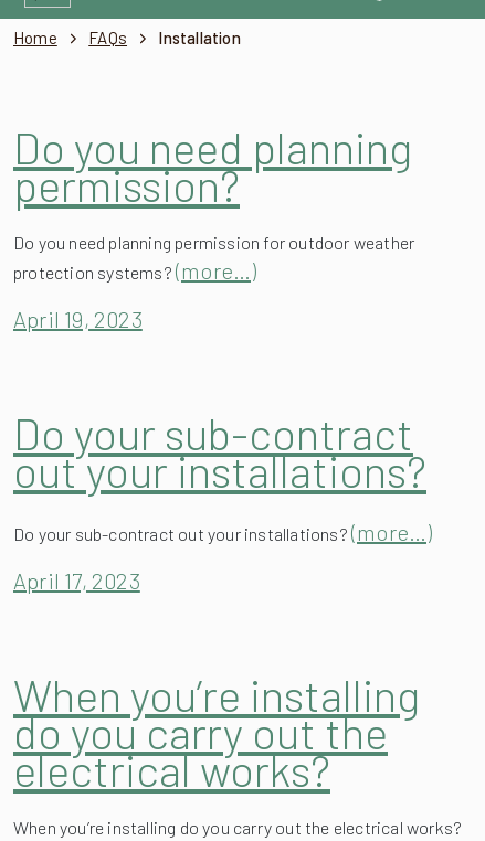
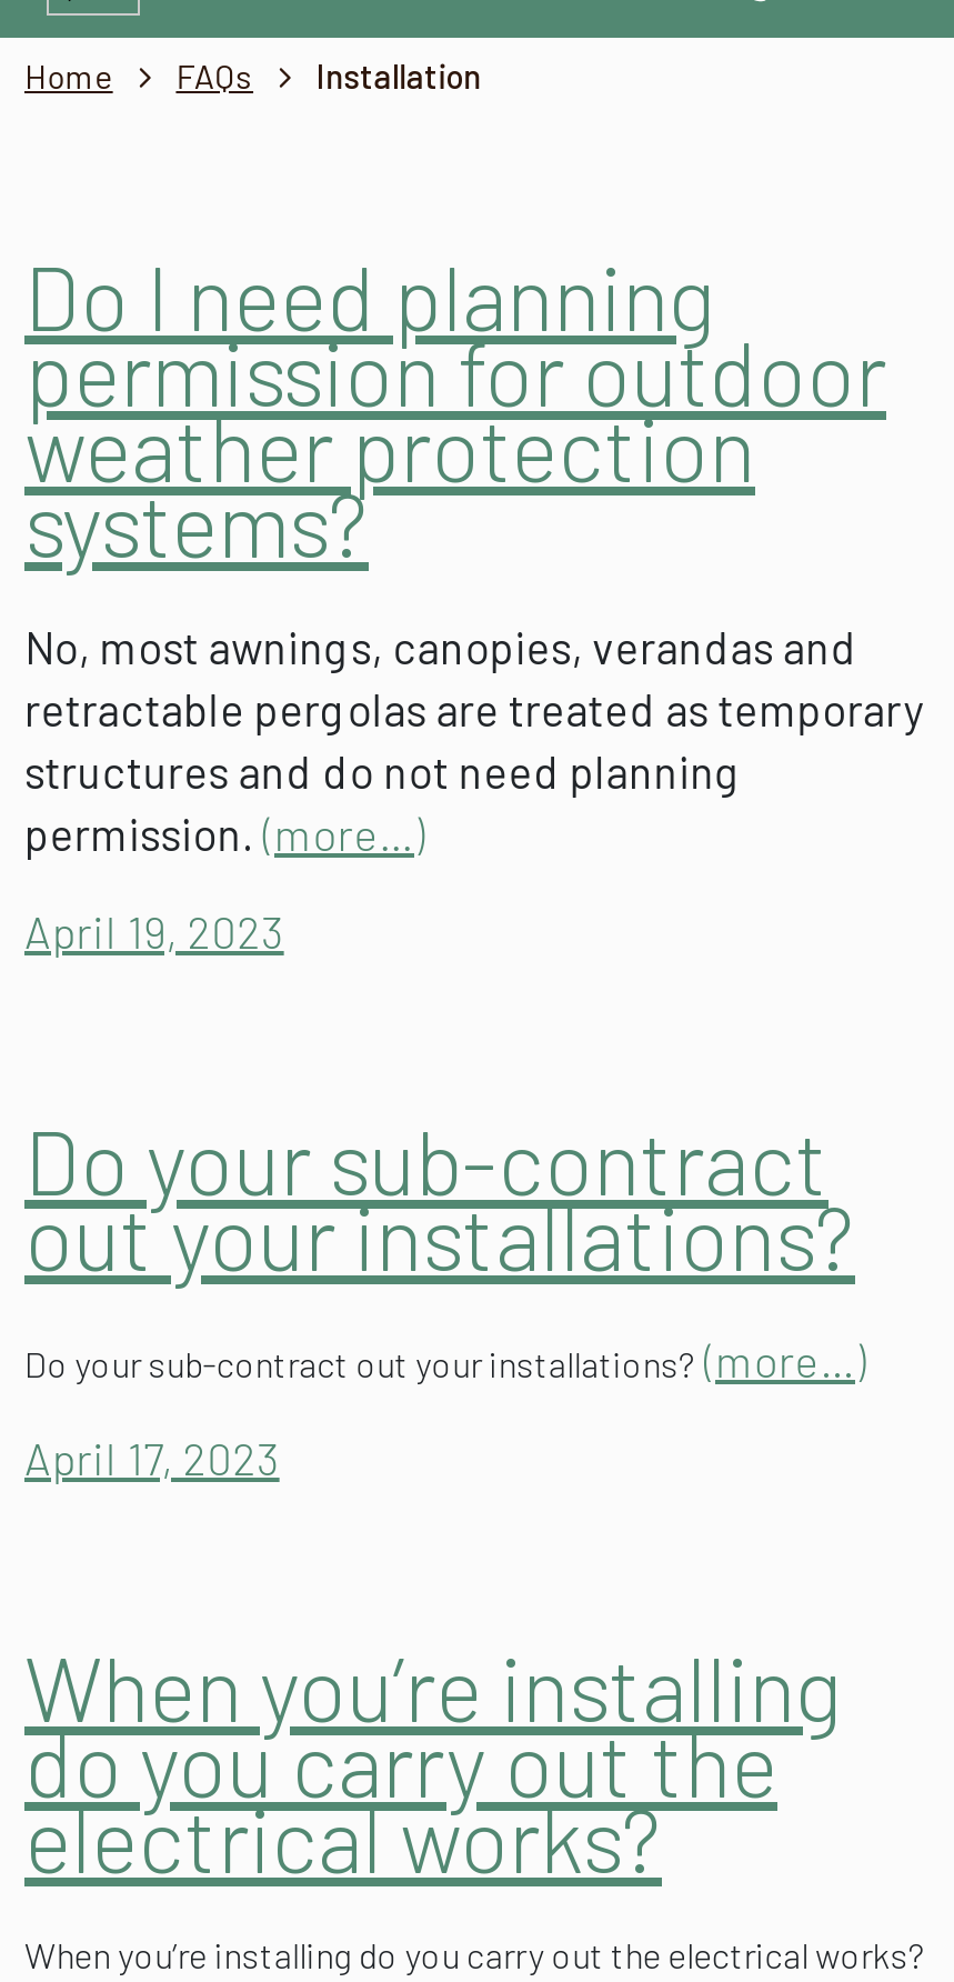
[13,120,415,284] Do you need planning | permission? | Do you need planning permission for outdoor weather | protection systems?(more…) -> [24,242,924,860] Do I need planning | permission for outdoor | weather protection | systems? | No, most awnings, canopies, verandas and | retractable pergolas are treated as temporary | structures and do not need planning | permission. (more…)

